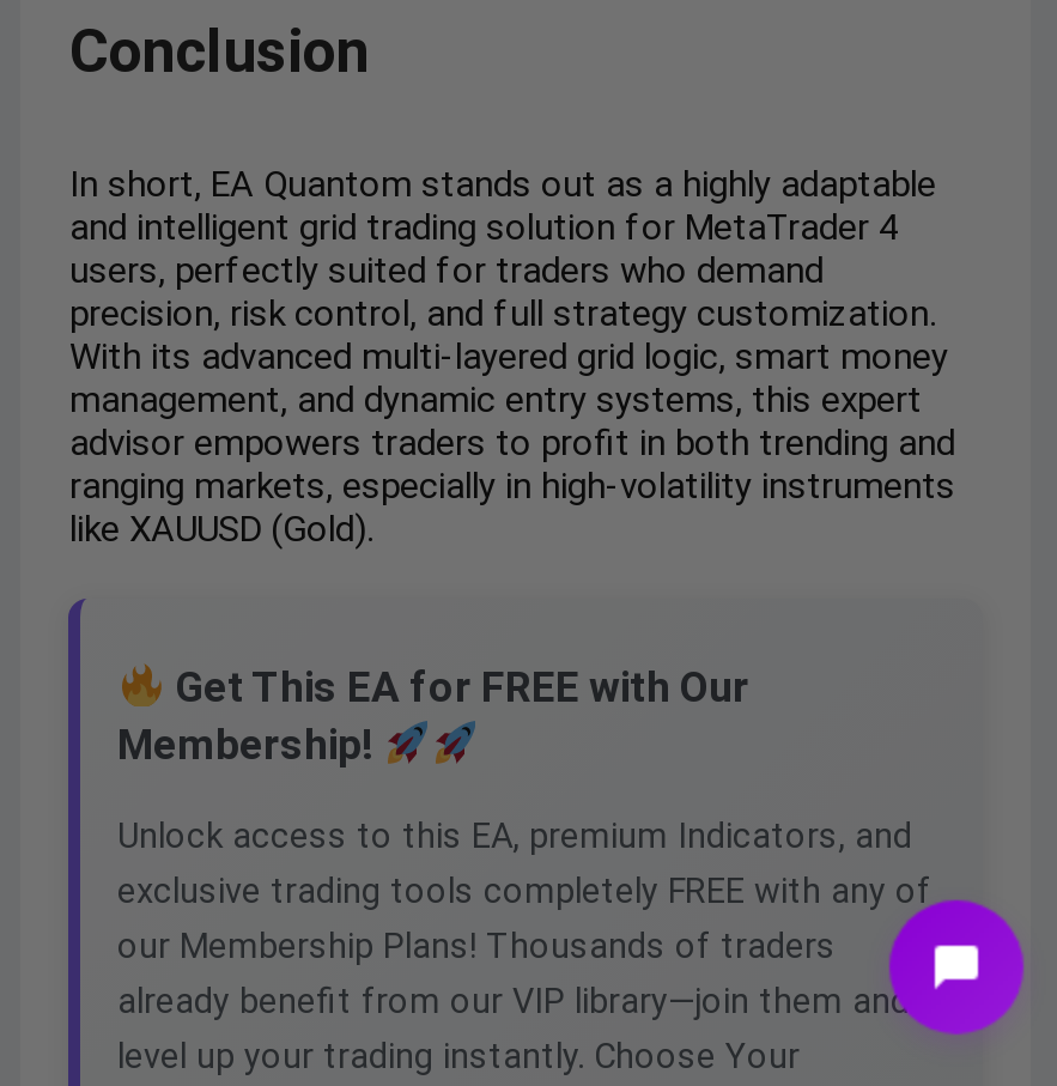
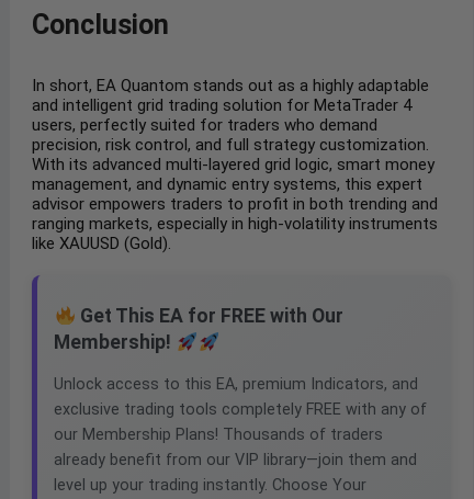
[887,897,1026,1038] [image] -> none

